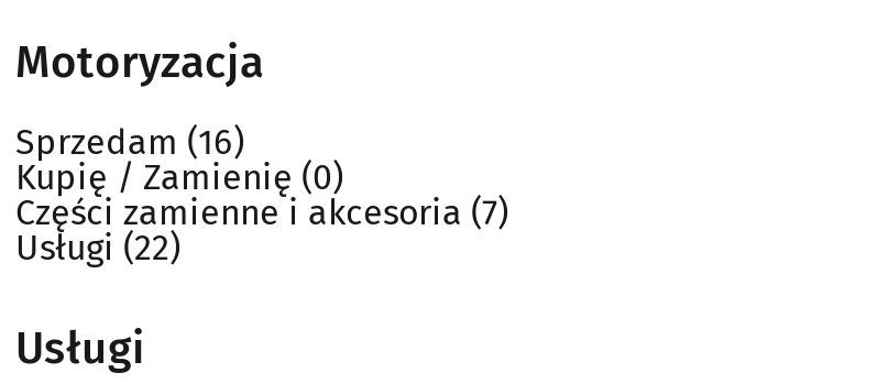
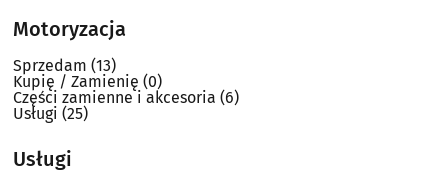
[15,120,244,162] Sprzedam (16) -> [13,56,116,75] Sprzedam (13)
[15,190,508,232] Części zamienne i akcesoria (7) -> [13,88,239,107] Części zamienne i akcesoria (6)
[15,225,180,267] Usługi (22) -> [13,104,88,123] Usługi (25)

